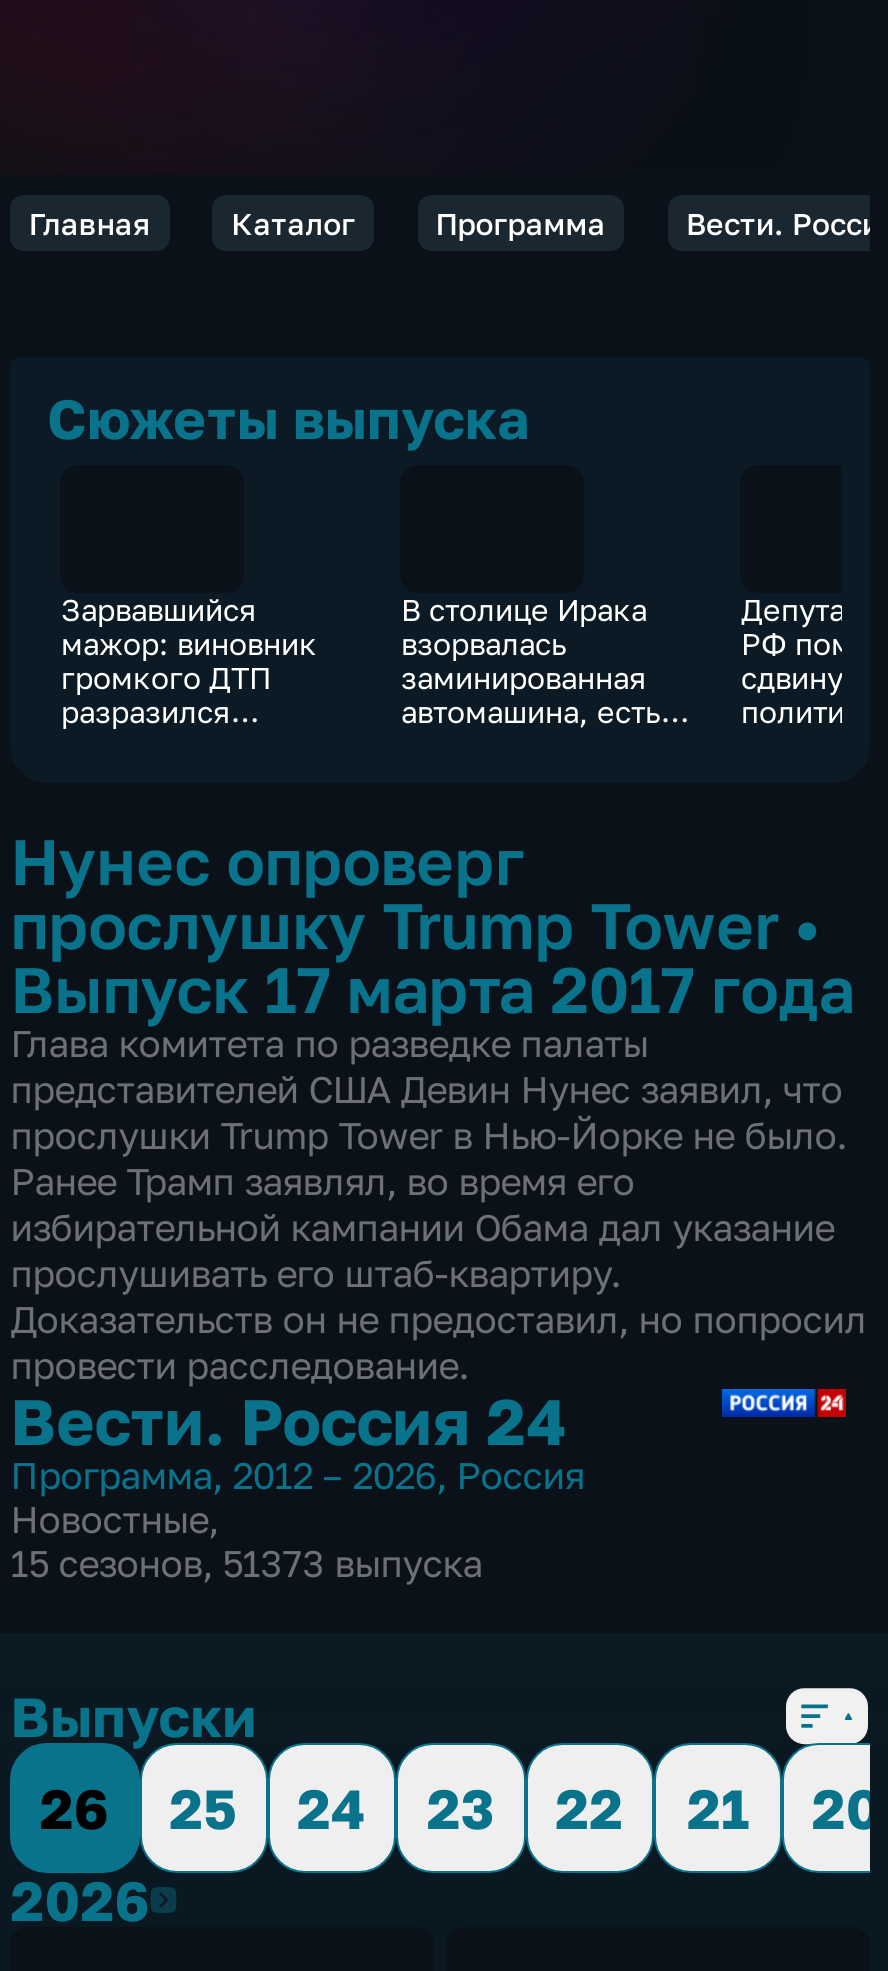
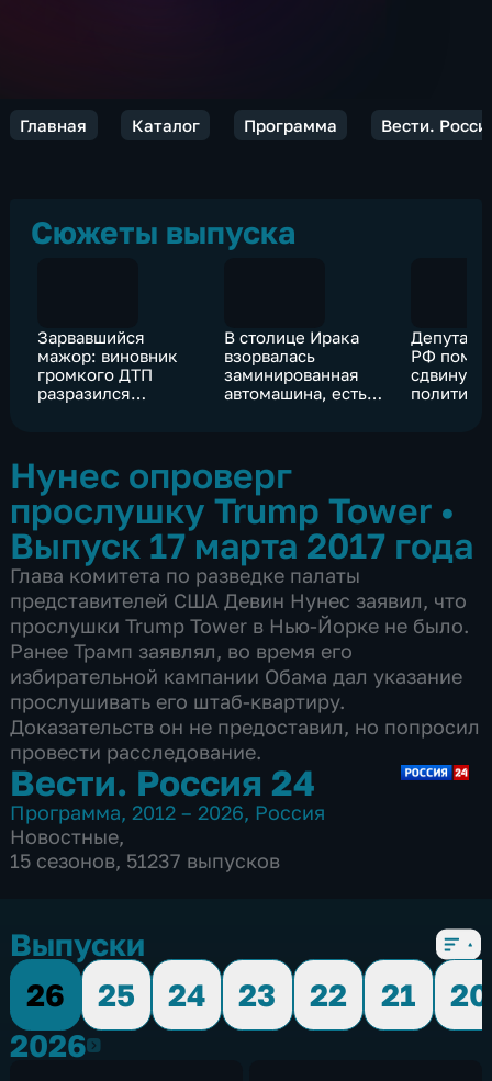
[10,1541,482,1585] 15 сезонов, 51373 выпуска -> [10,848,280,873] 15 сезонов, 51237 выпусков

